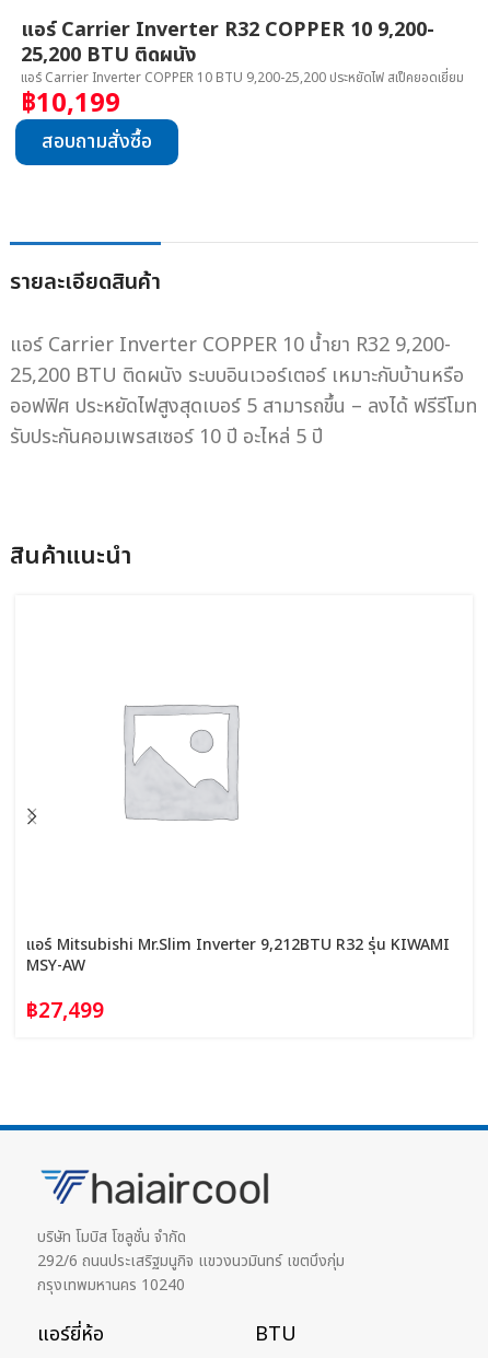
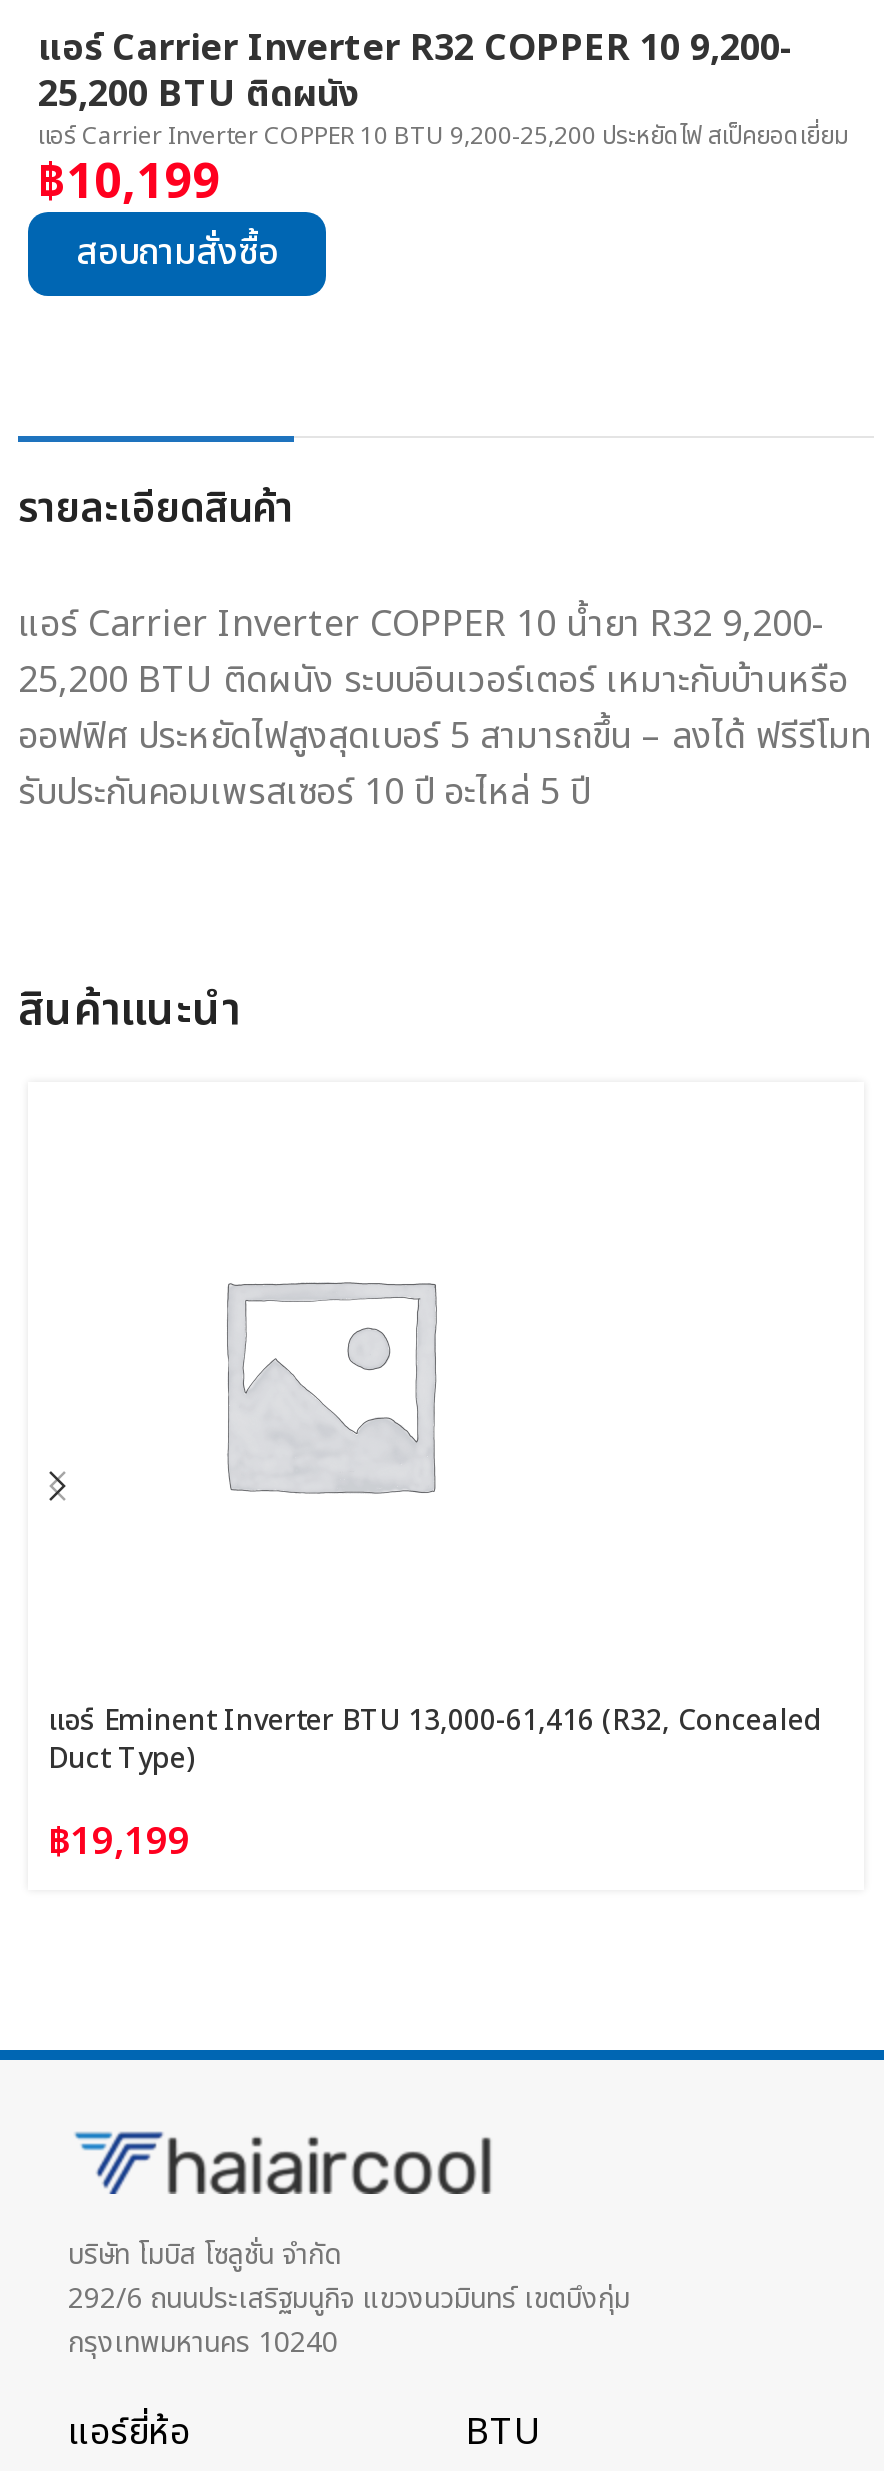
[26,933,450,977] แอร์ Mitsubishi Mr.Slim Inverter 9,212BTU R32 รุ่น KIWAMI | MSY-AW -> [48,1700,822,1780] แอร์ Eminent Inverter BTU 13,000-61,416 (R32, Concealed | Duct Type)
[26,996,104,1028] ฿27,499 -> [48,1814,190,1872] ฿19,199

